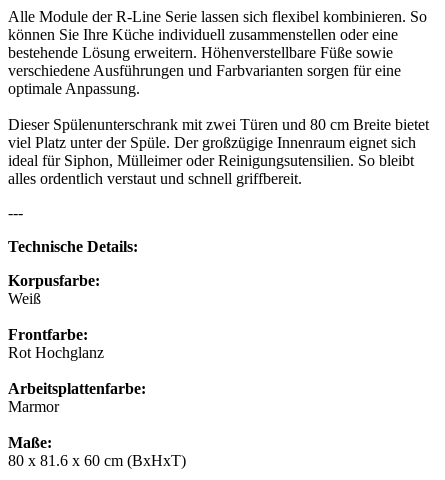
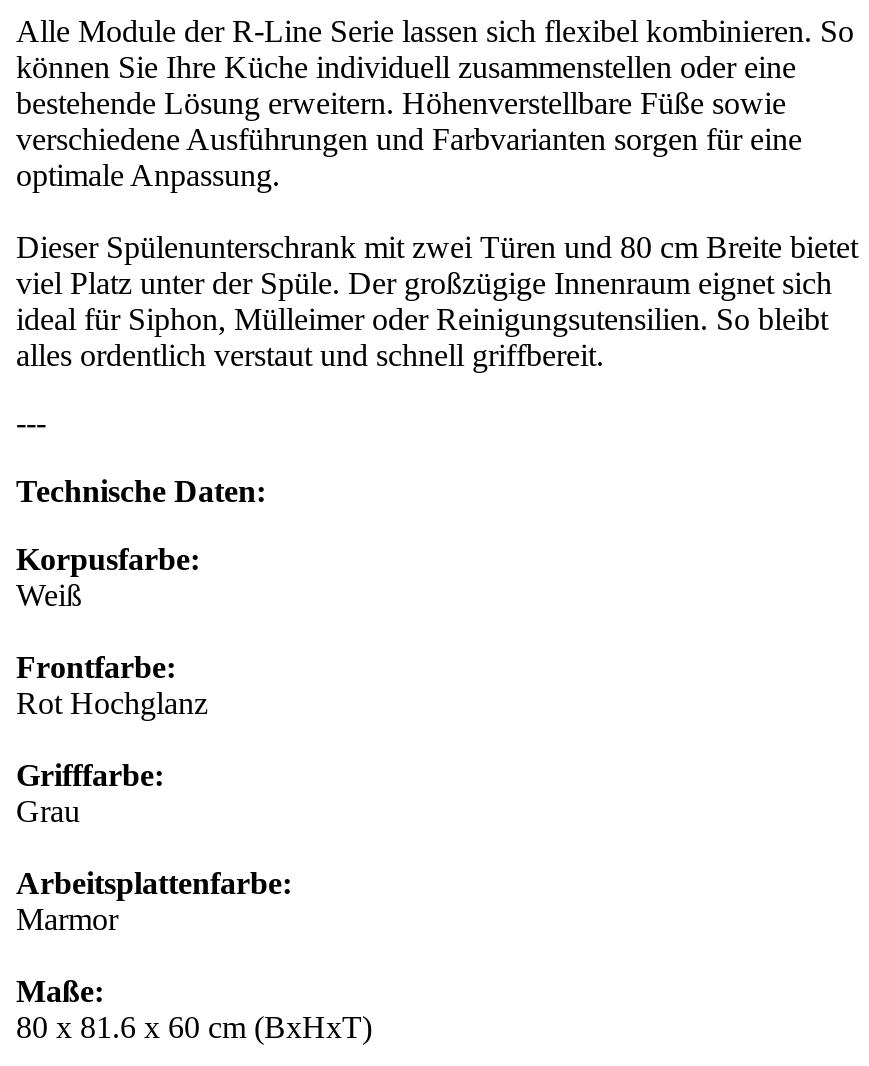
[8,238,138,255] Technische Details: -> [16,475,266,509] Technische Daten:
none -> [16,759,164,829] Grifffarbe: | Grau

